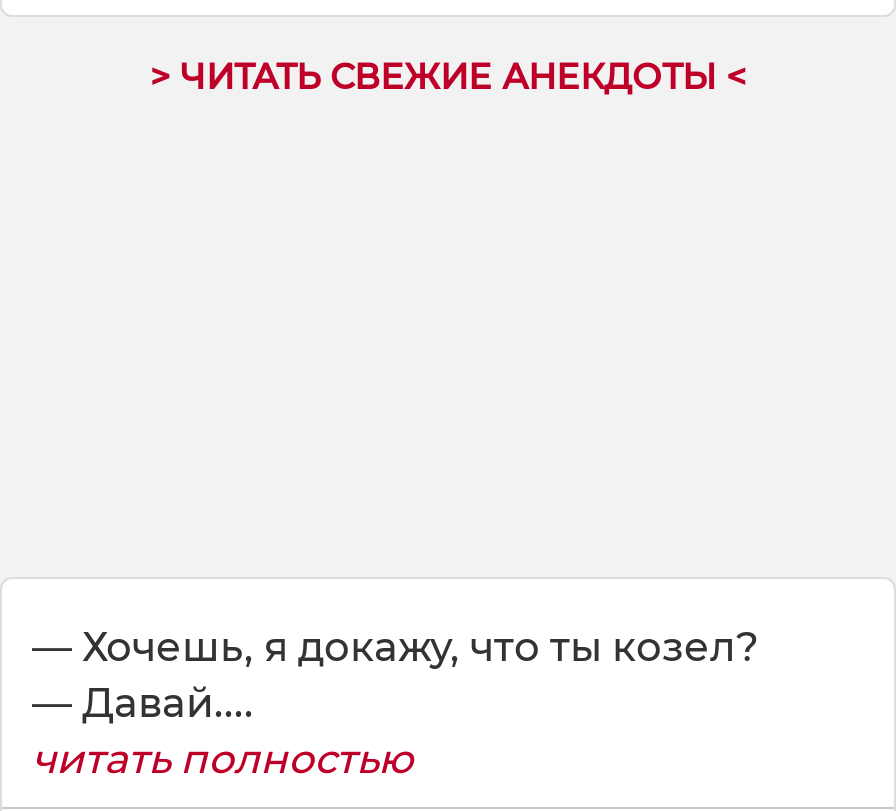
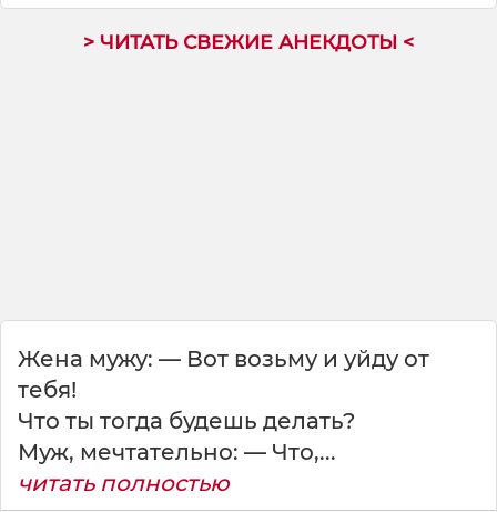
[32,623,758,727] — Хочешь, я докажу, что ты козел? | — Давай.... -> [18,345,429,465] Жена мужу: — Вот возьму и уйду от | тебя! | Что ты тогда будешь делать? | Муж, мечтательно: — Что,...

